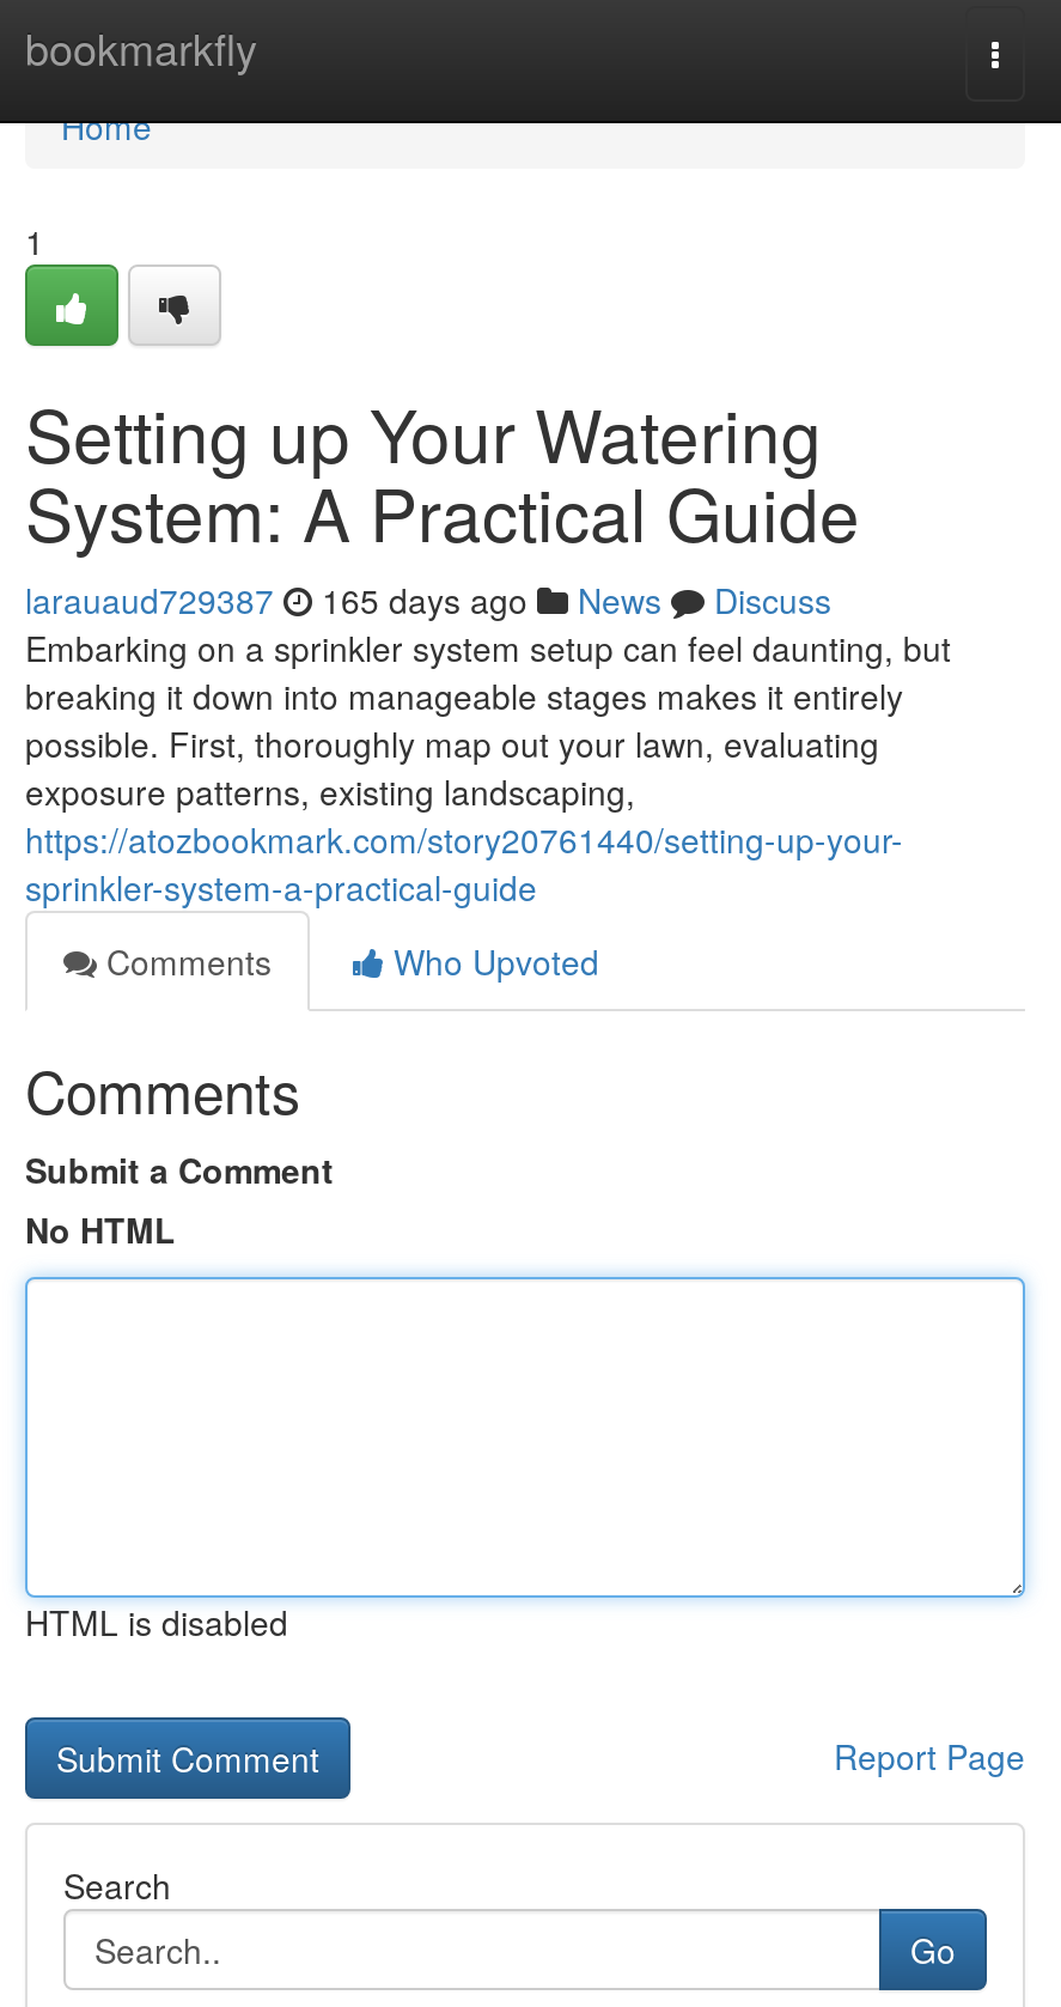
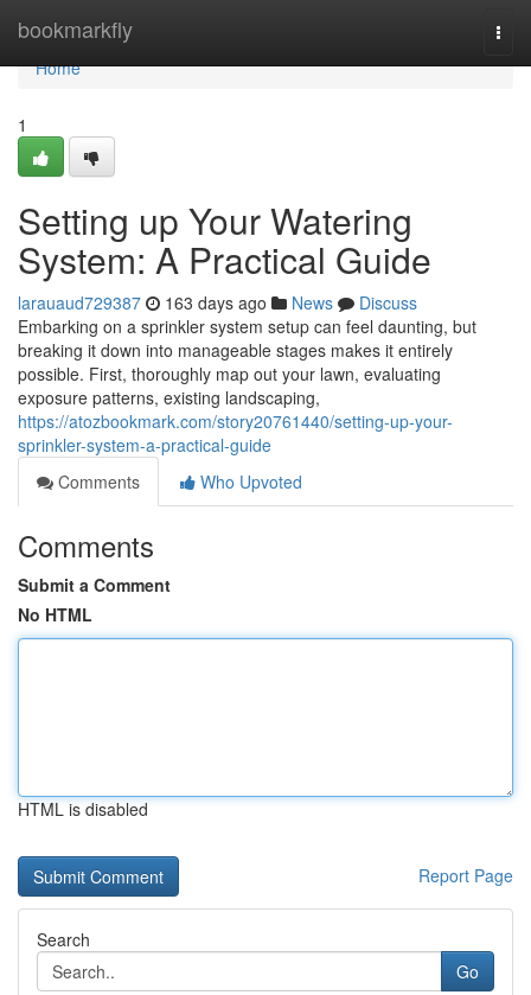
[25,576,831,624] larauaud729387 165 days ago News Discuss -> [18,291,417,314] larauaud729387 163 days ago News Discuss

